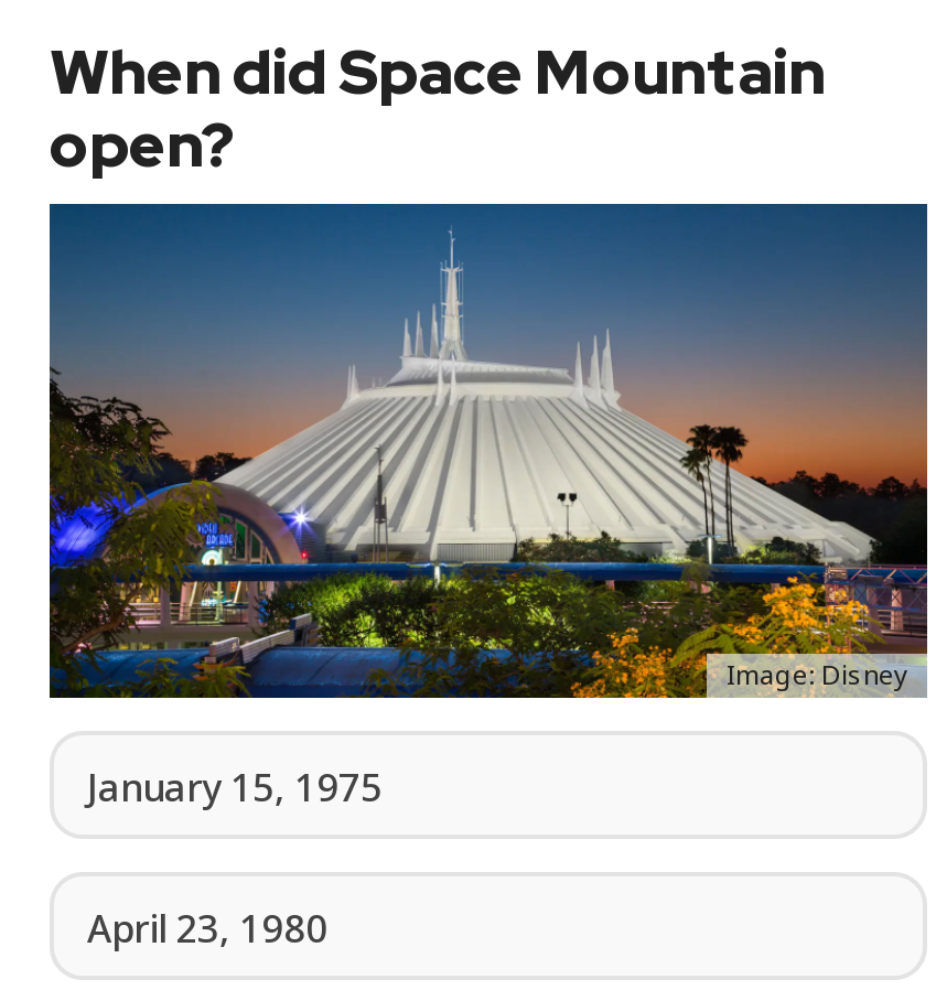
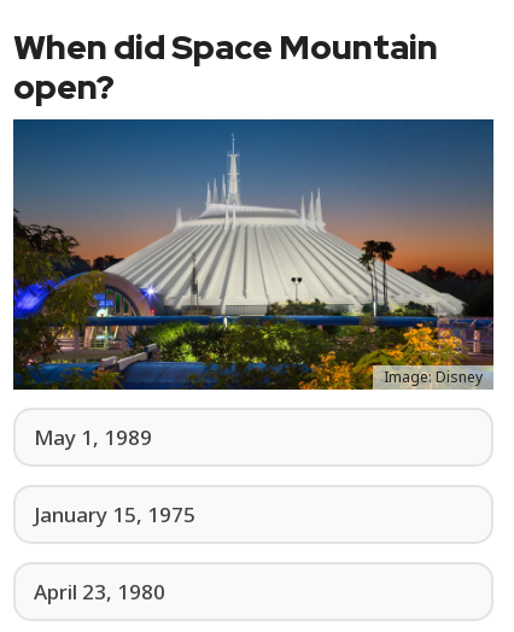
none -> [34,424,152,452] May 1, 1989

